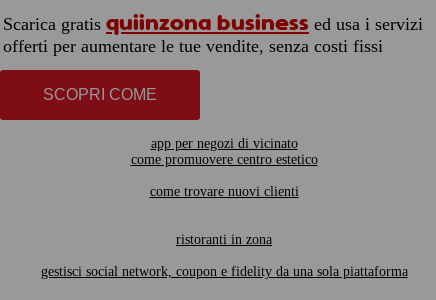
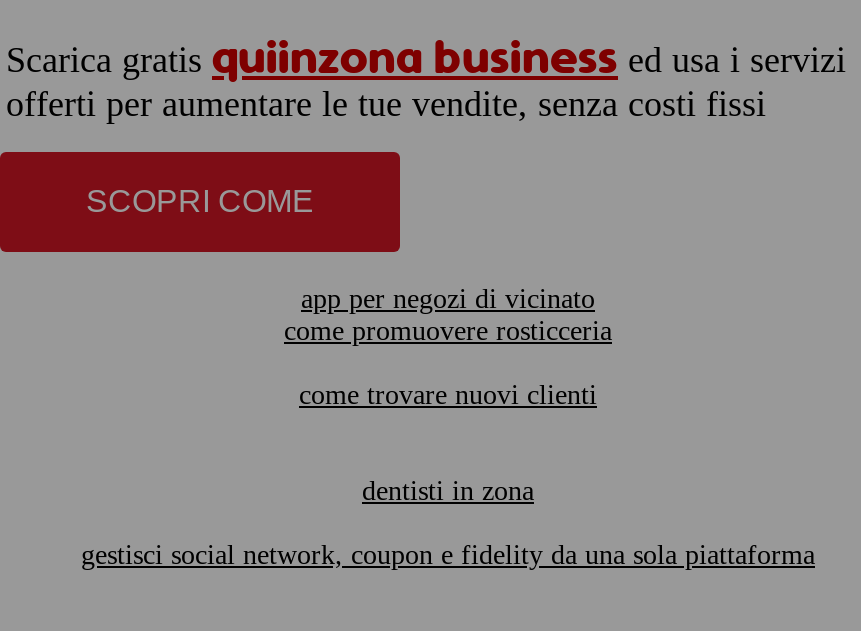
[130,152,317,167] come promuovere centro estetico -> [284,316,612,346] come promuovere rosticceria
[176,232,272,247] ristoranti in zona -> [362,476,534,506] dentisti in zona

